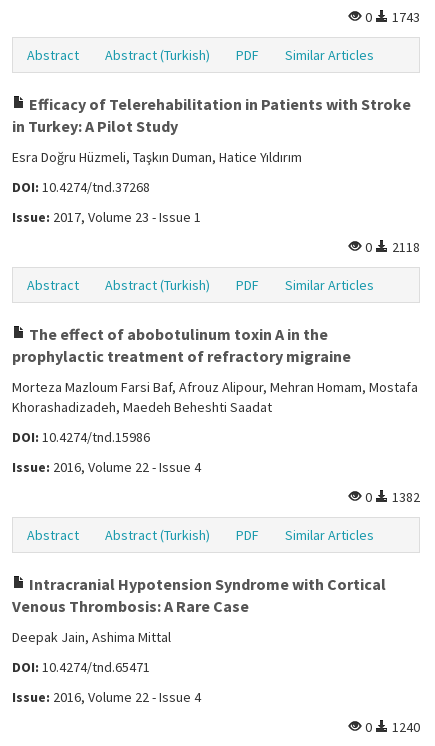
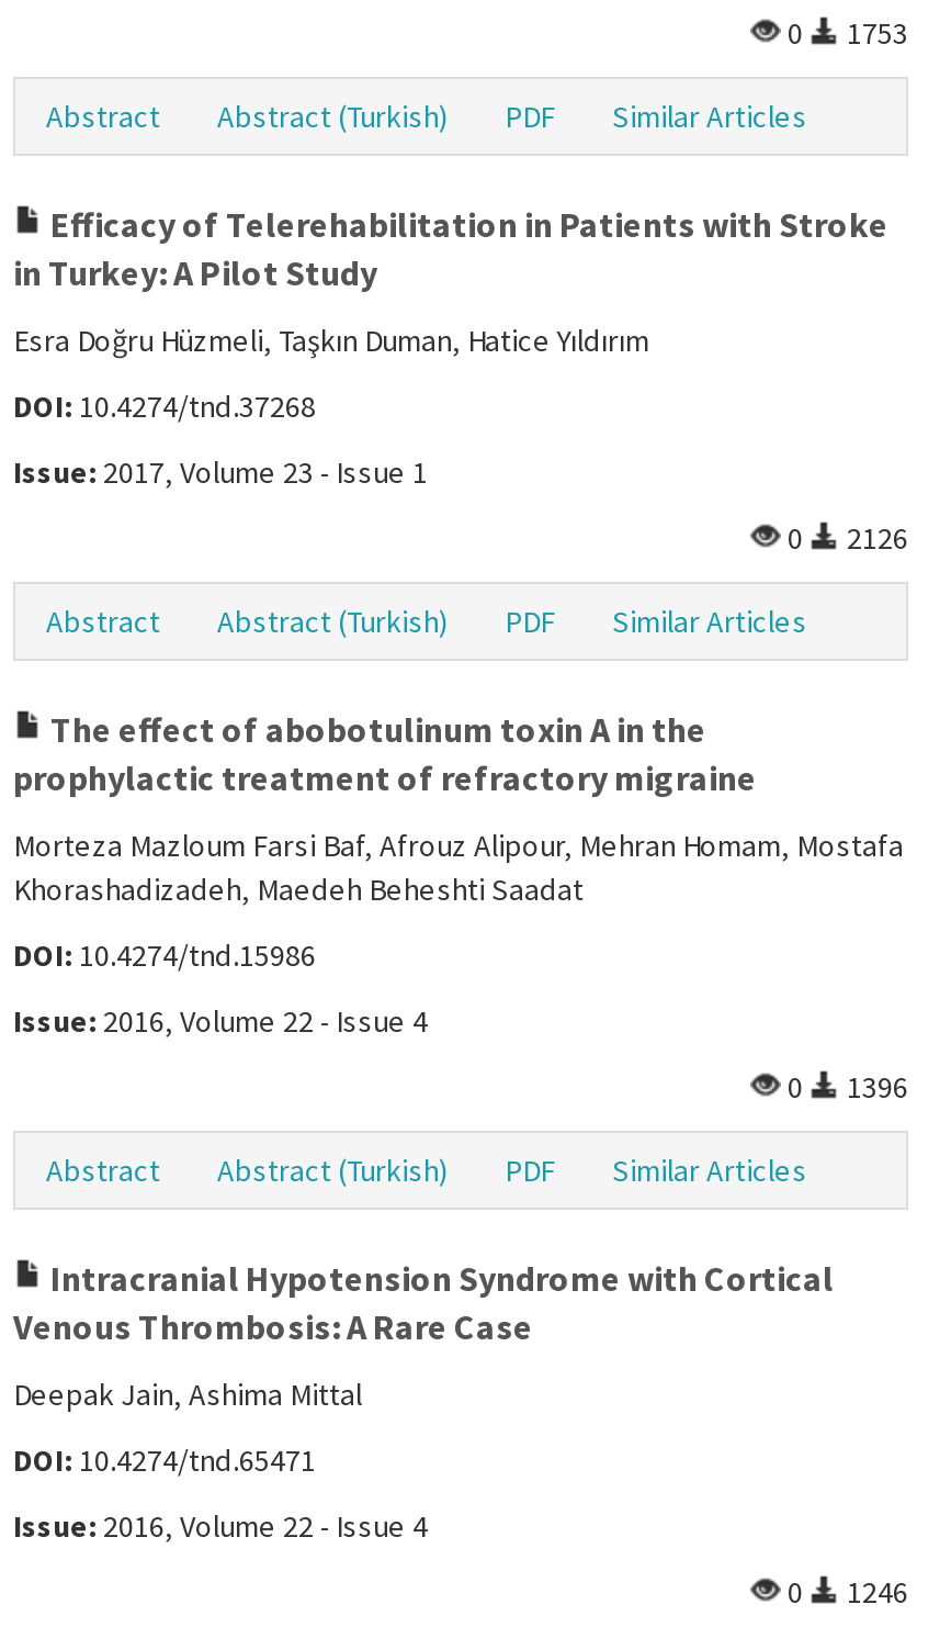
[362,8,420,26] 0 1743 -> [781,14,908,53] 0 1753
[362,238,420,256] 0 2118 -> [781,519,908,558] 0 2126
[362,488,420,506] 0 1382 -> [781,1068,908,1107] 0 1396
[362,718,420,736] 0 1240 -> [781,1573,908,1612] 0 1246

